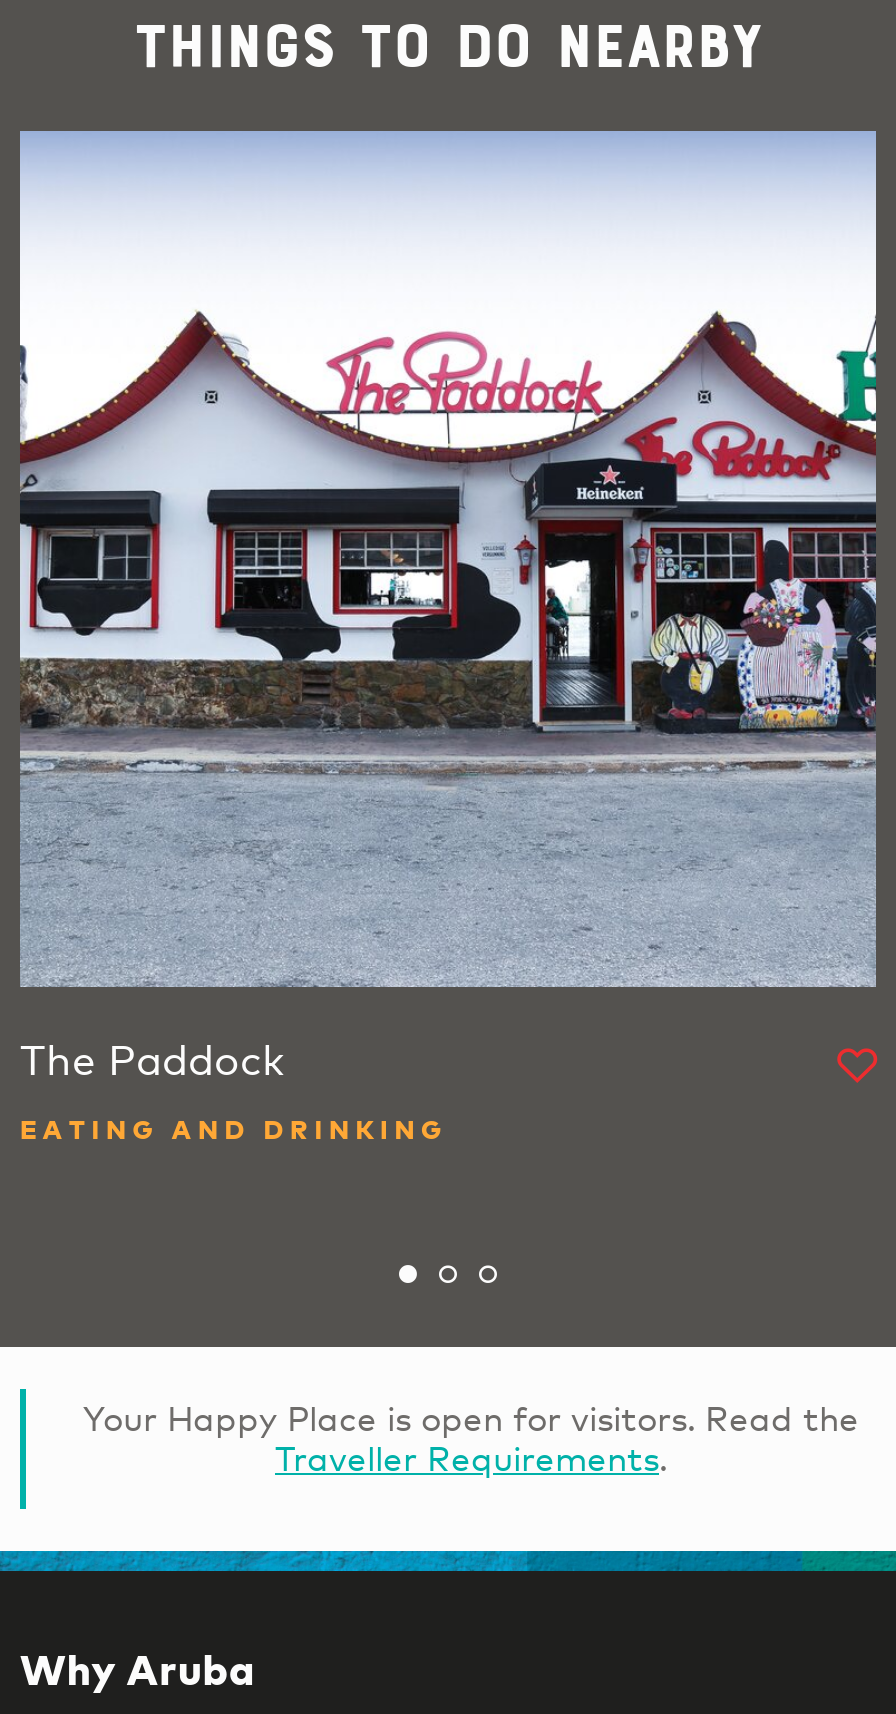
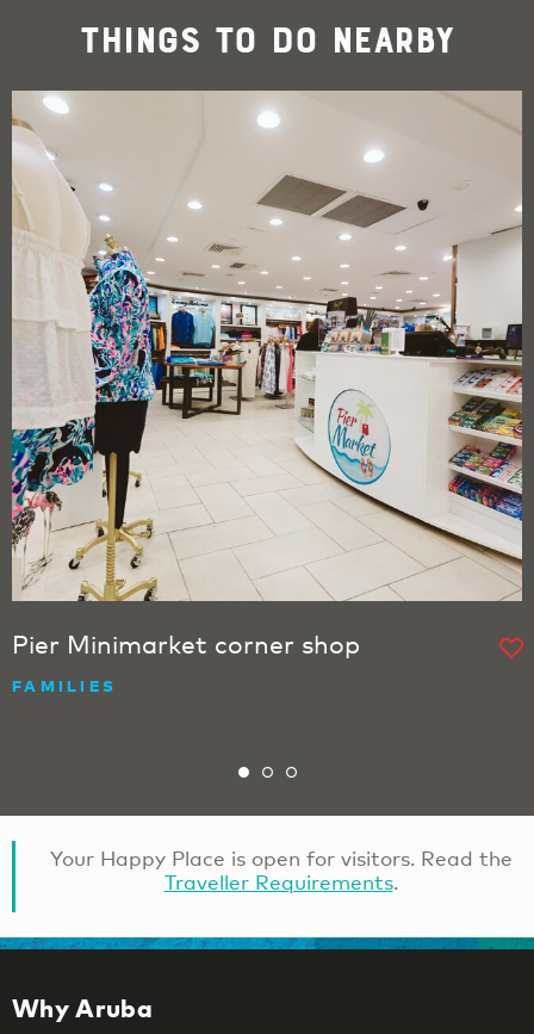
[18,131,878,1085] [image] | The Paddock -> [11,91,523,660] [image] | Pier Minimarket corner shop
[20,1113,448,1145] EATING AND DRINKING -> [12,676,117,695] FAMILIES

